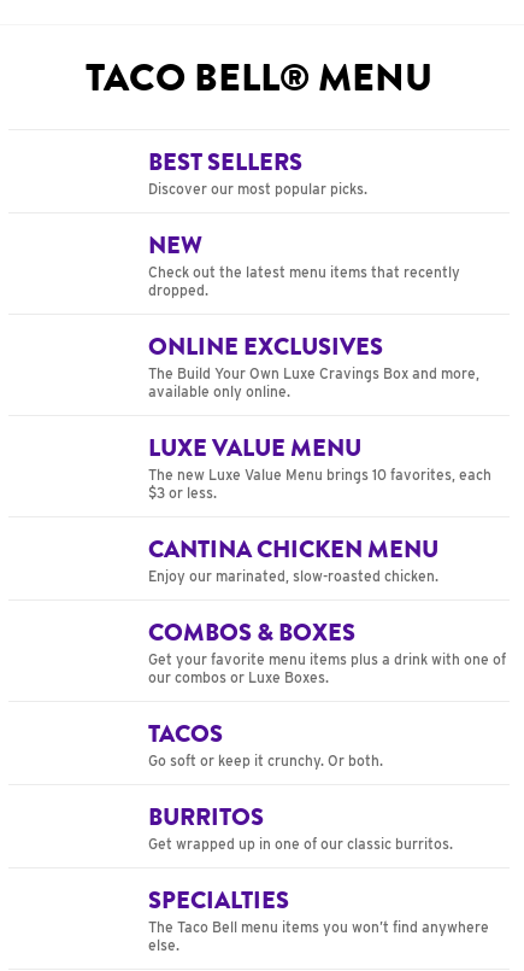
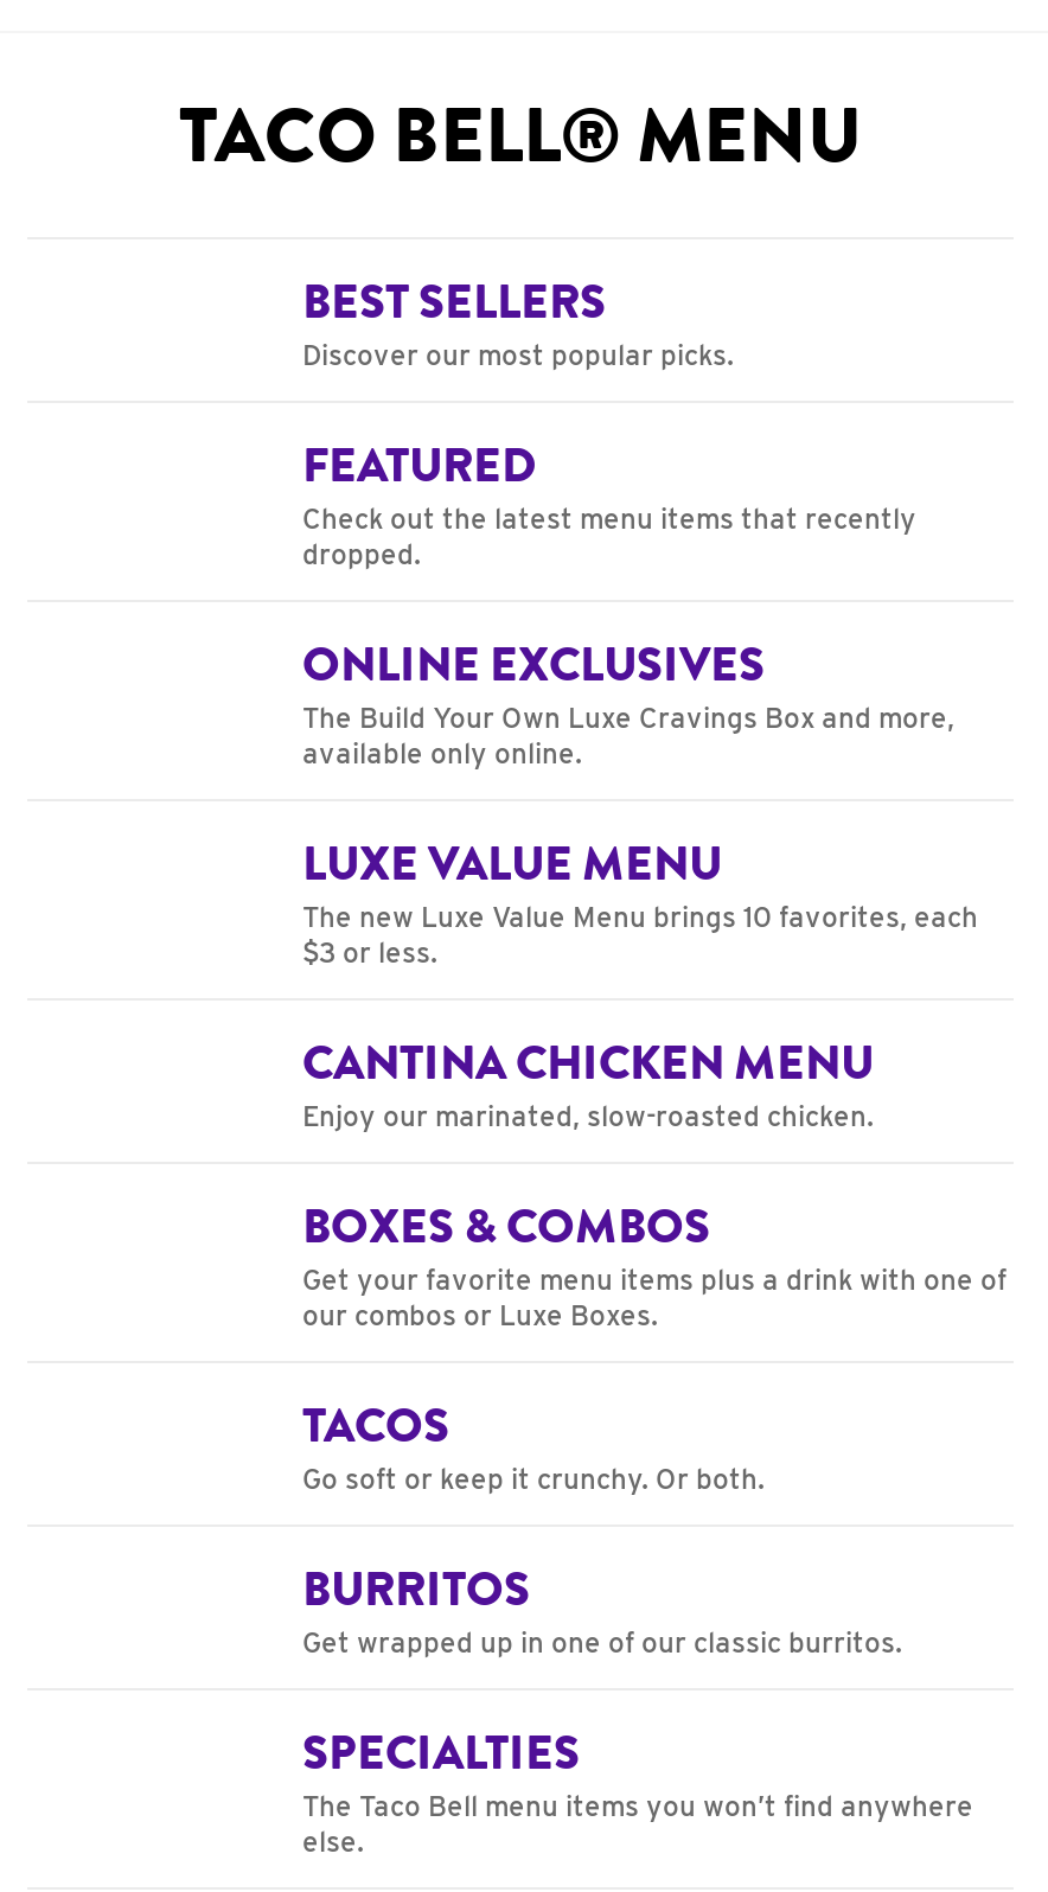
[148,228,202,263] NEW -> [302,432,537,500] FEATURED
[148,615,355,650] COMBOS & BOXES -> [302,1193,710,1261] BOXES & COMBOS

